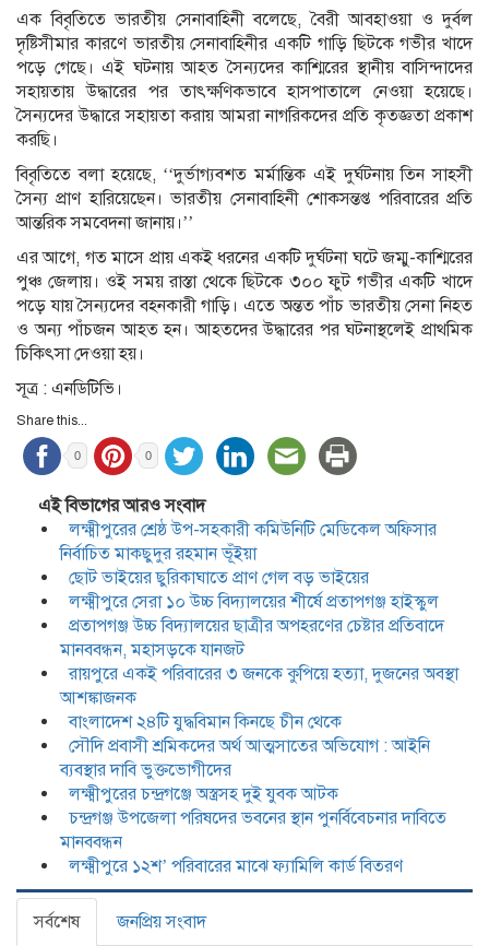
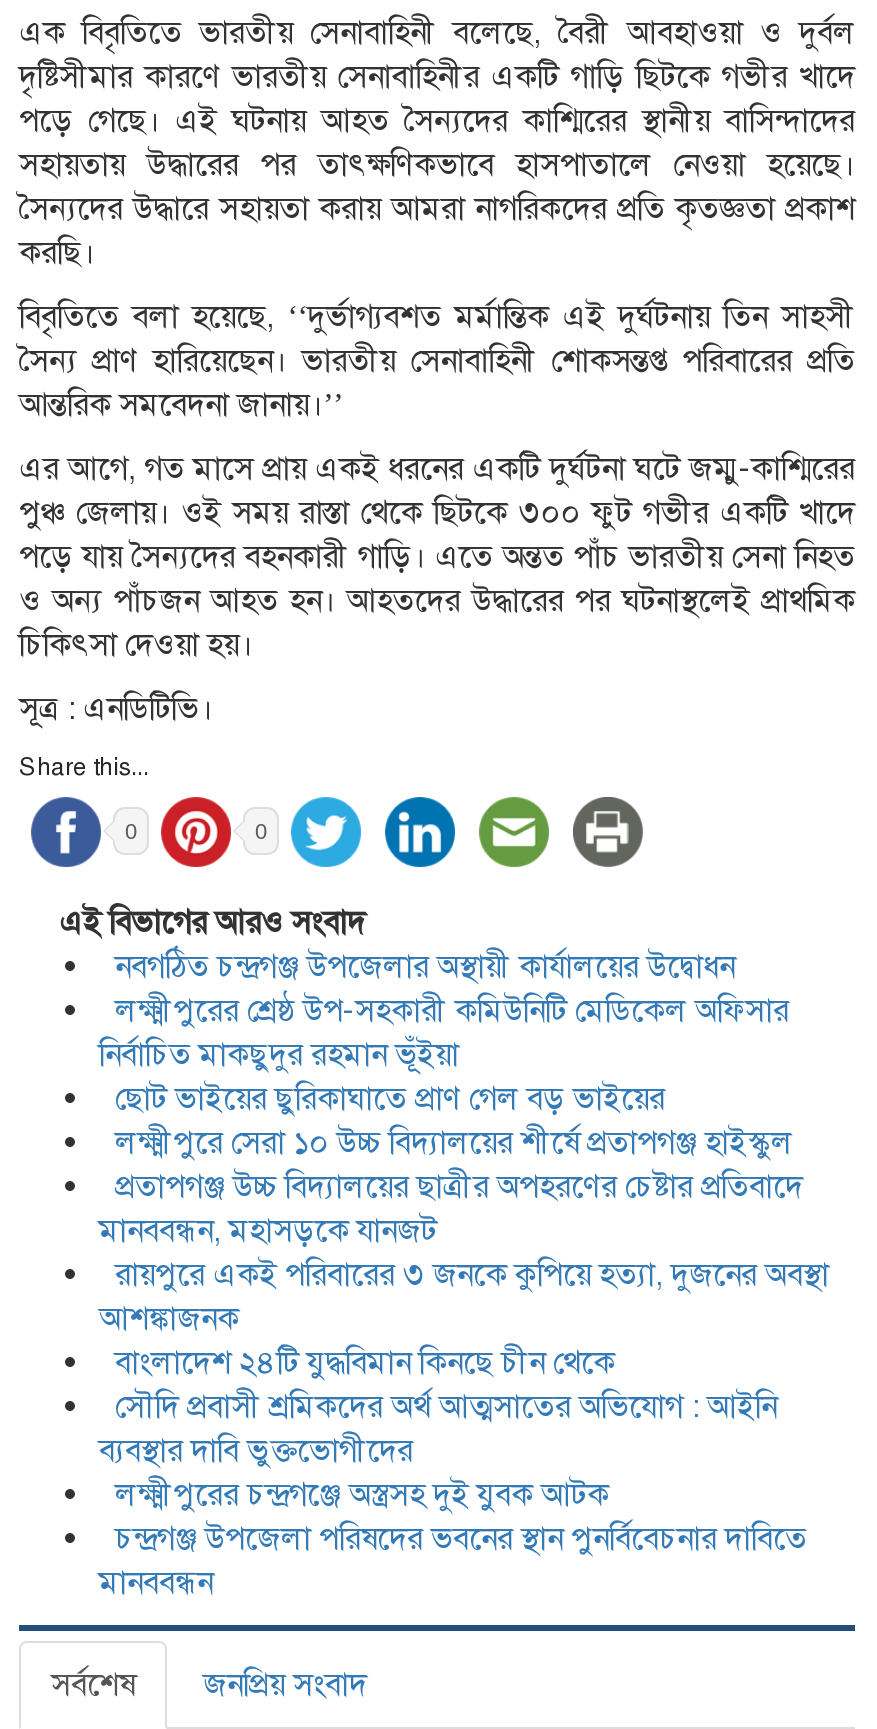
moved [60,519,458,854] -> [99,992,829,1604]: লক্ষ্মীপুরের শ্রেষ্ঠ উপ-সহকারী কমিউনিটি মেডিকেল অফিসার | ছোট ভাইয়ের ছুরিকাঘাতে প্রাণ গেল বড় ভাইয়ের | লক্ষ্মীপুরে সেরা ১০ উচ্চ বিদ্যালয়ের শীর্ষে প্রতাপগঞ্জ হাইস্কুল | ... | চন্দ্রগঞ্জ উপজেলা পরিষদের ভবনের স্থান পুনর্বিবেচনার দাবিতে | মানববন্ধন
none -> [115,948,735,988] নবগঠিত চন্দ্রগঞ্জ উপজেলার অস্থায়ী কার্যালয়ের উদ্বোধন
[69,856,403,878] লক্ষ্মীপুরে ১২শ’ পরিবারের মাঝে ফ্যামিলি কার্ড বিতরণ -> none

